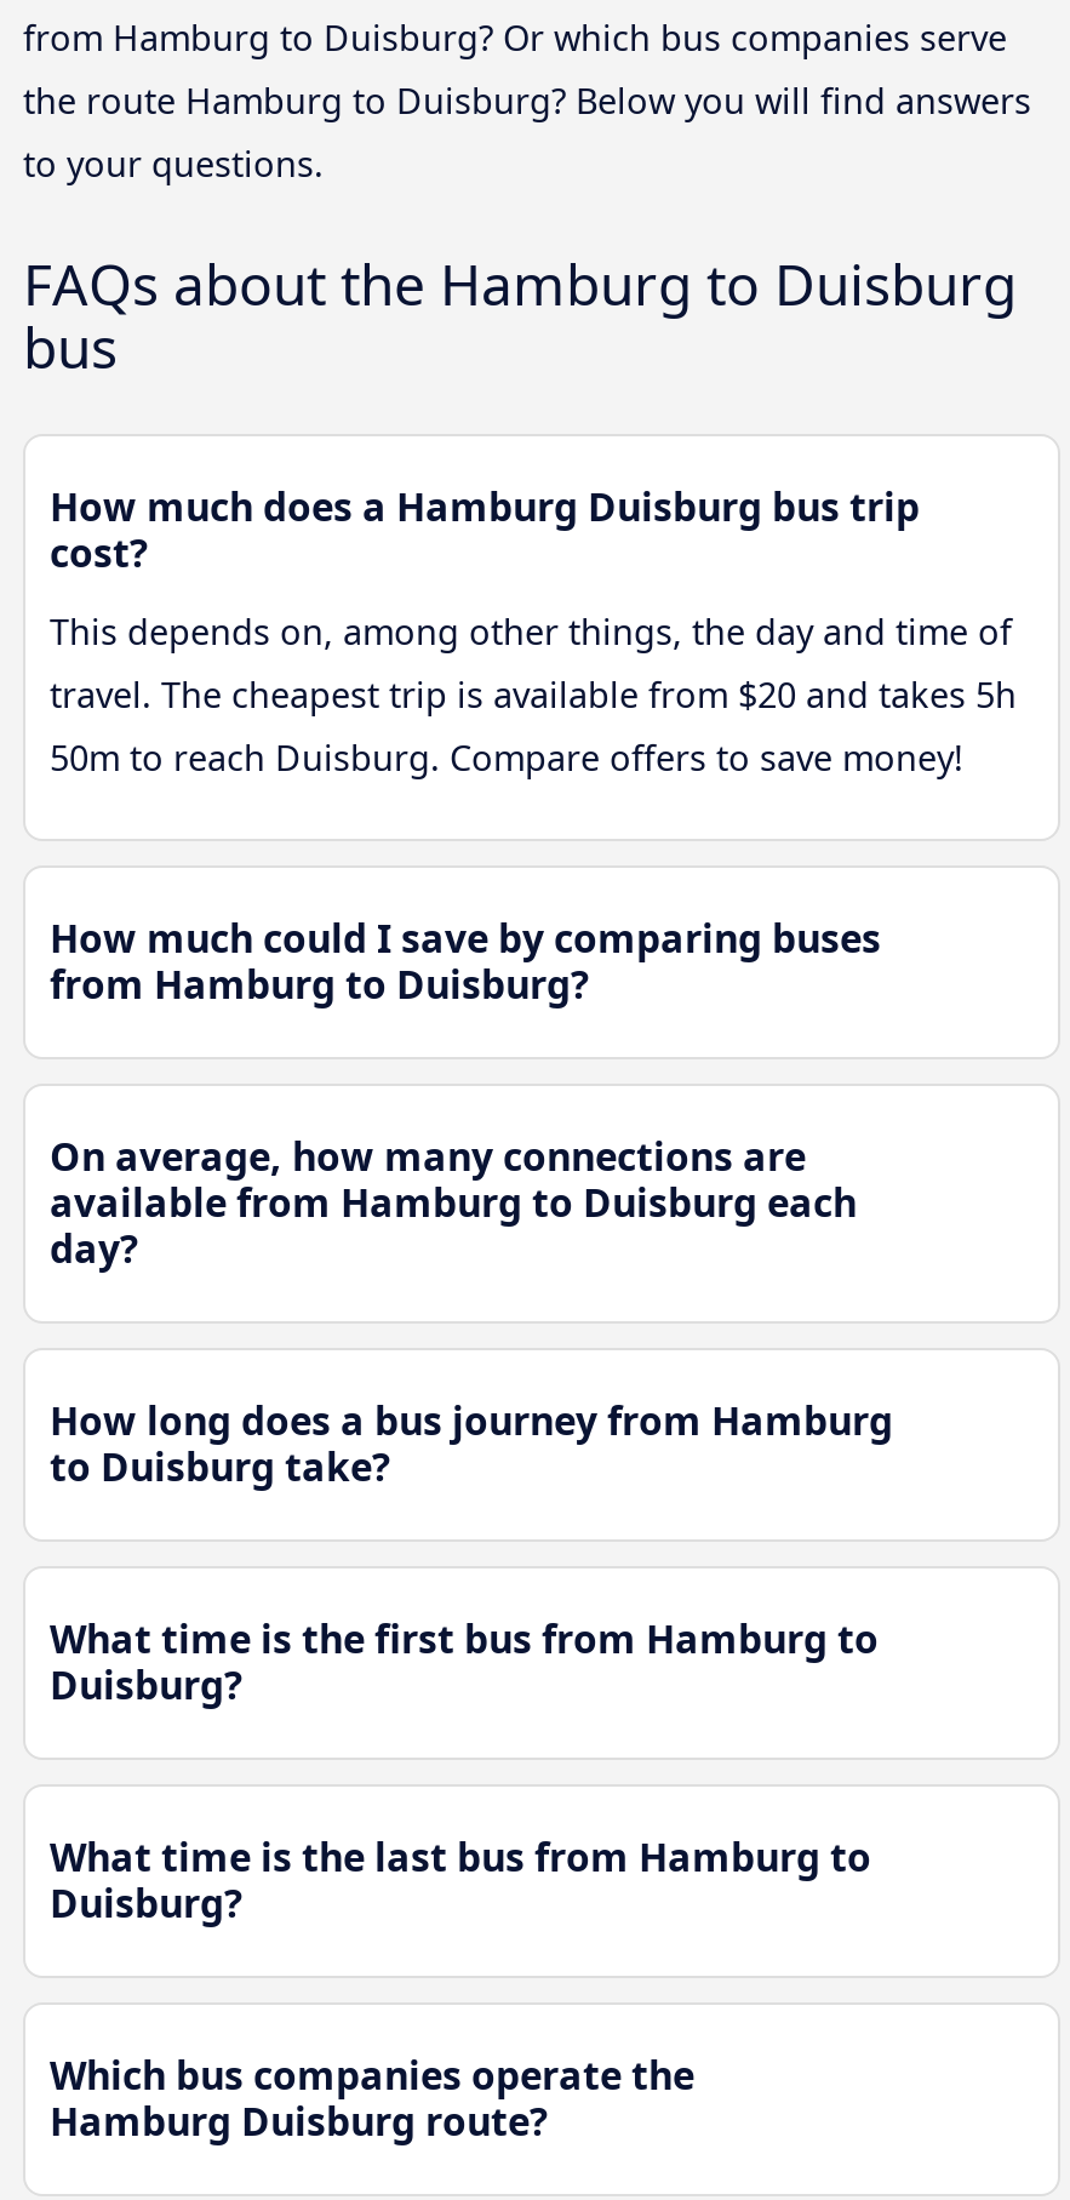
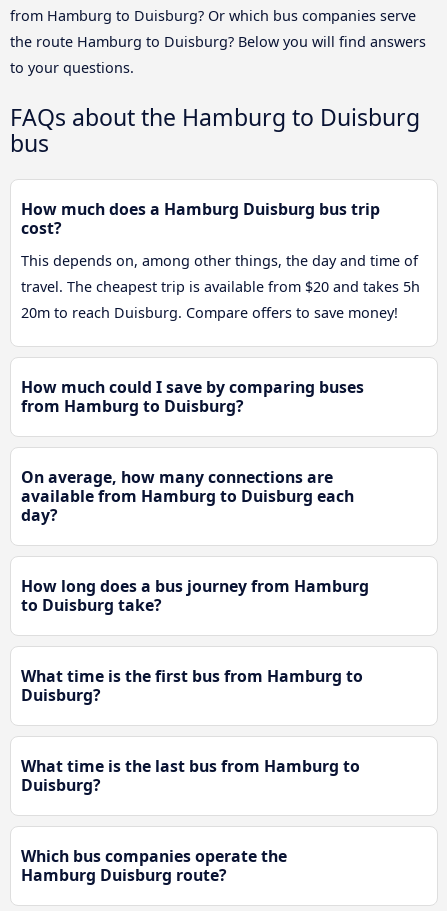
[50,734,963,780] 50m to reach Duisburg. Compare offers to save money! -> [21,303,398,322] 20m to reach Duisburg. Compare offers to save money!

